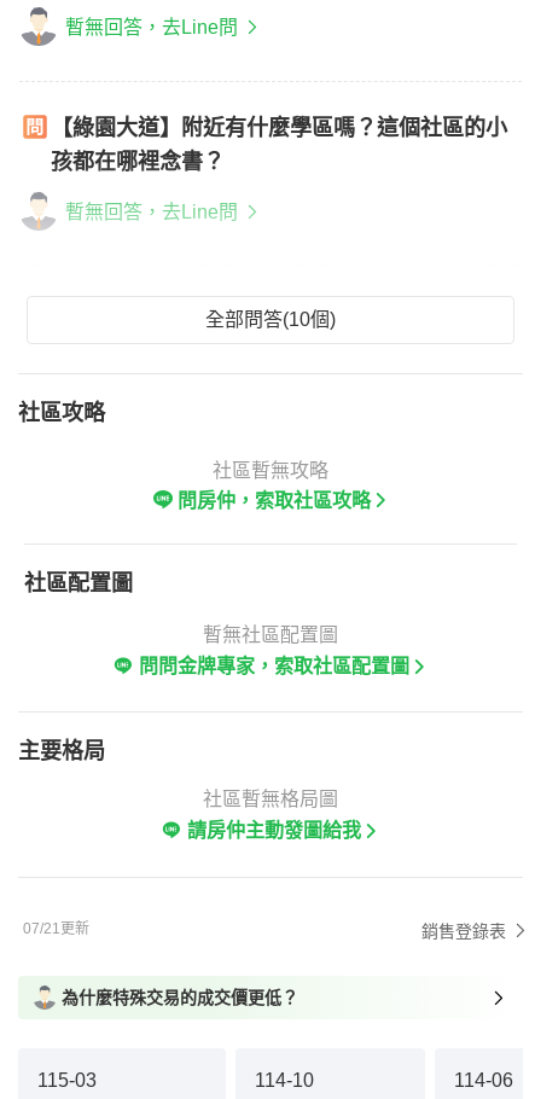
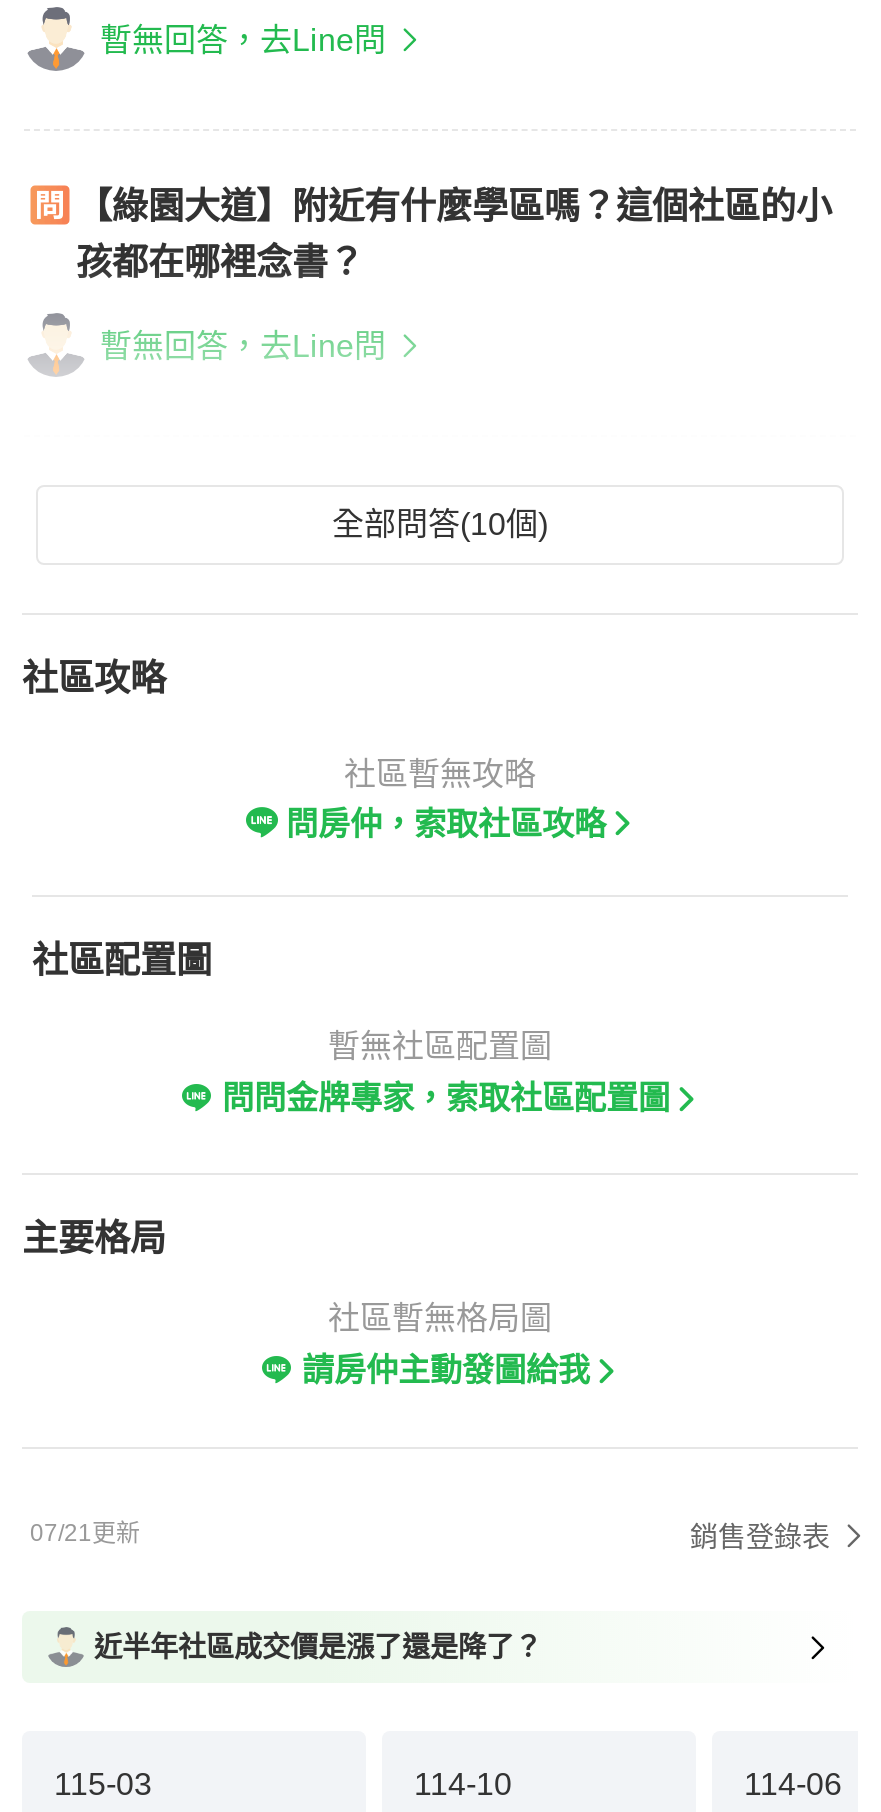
[62,988,298,1007] 為什麼特殊交易的成交價更低？ -> [94,1631,542,1663] 近半年社區成交價是漲了還是降了？

